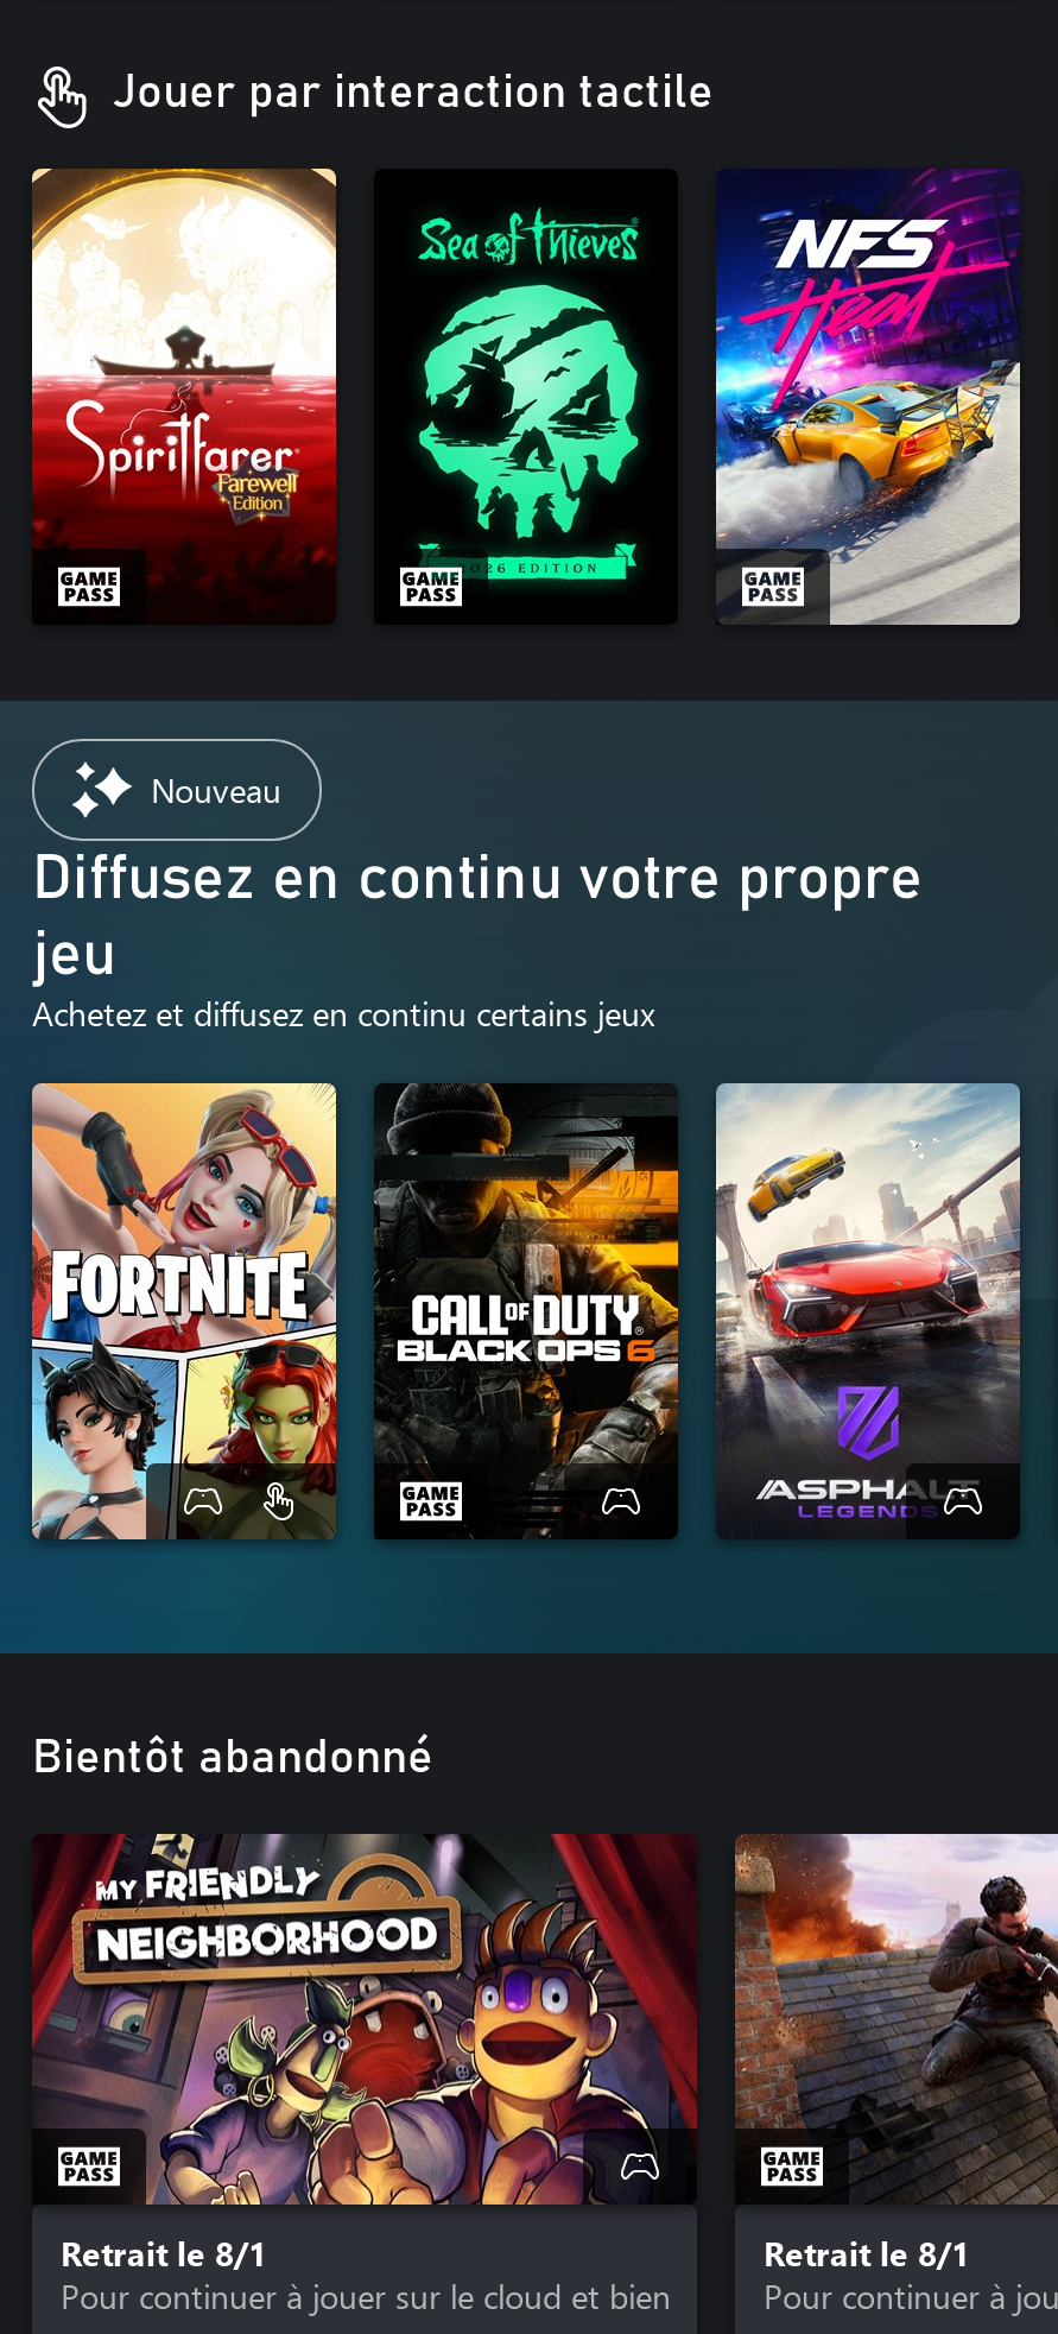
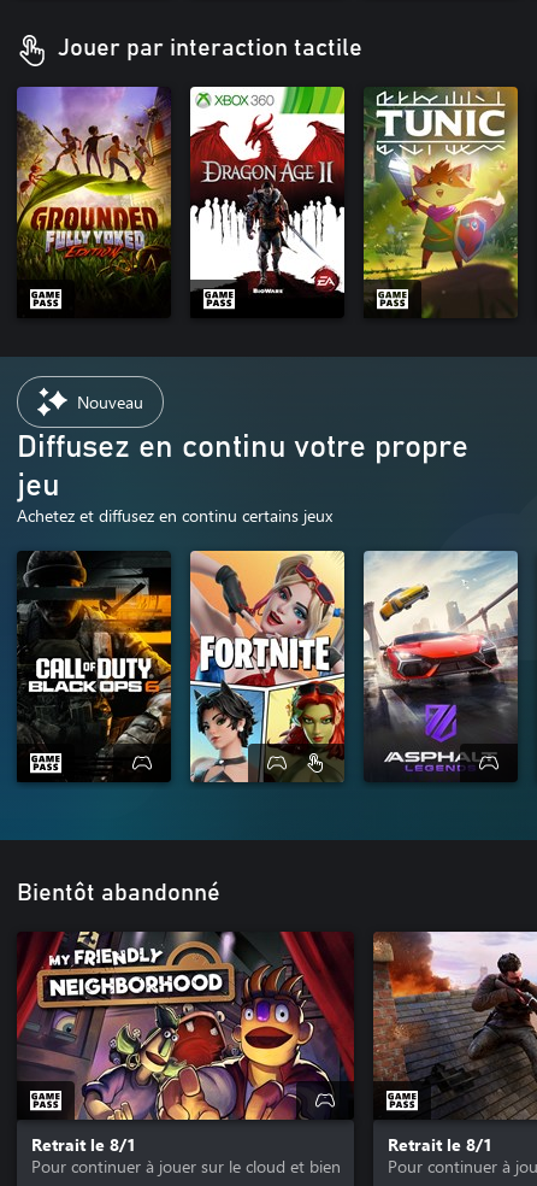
[30,166,338,587] [image] -> [16,86,172,298] [image]
[374,169,678,584] [image] -> [189,86,346,296] [image]
[714,169,1022,627] [image] -> [362,86,519,318] [image]
[30,1081,338,1542] [image] -> [16,551,172,782] [image]
[374,1083,680,1539] [image] -> [189,550,346,783] [image]

